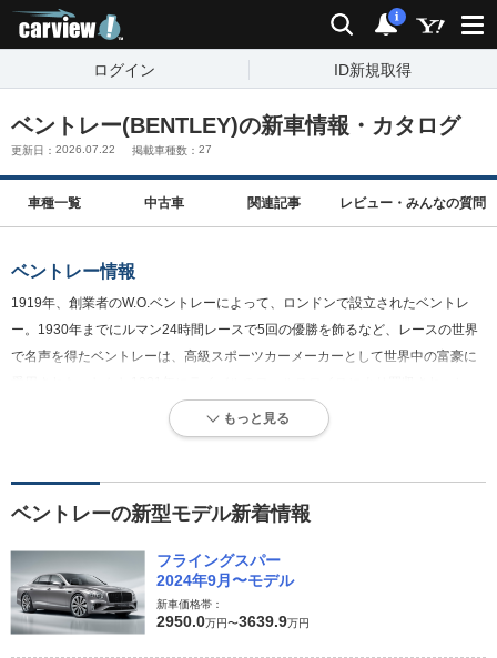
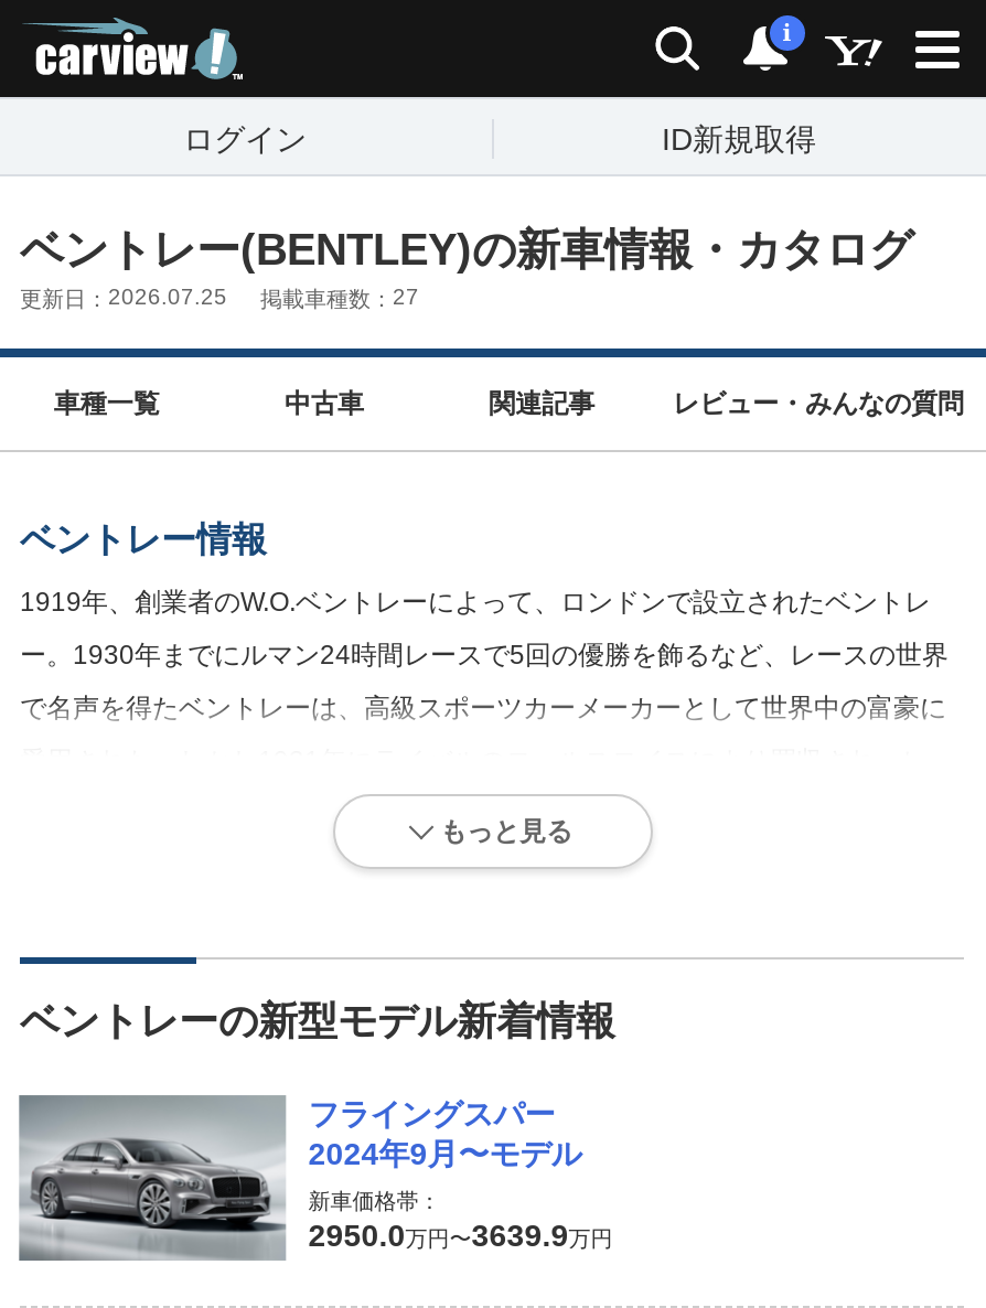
[11,143,212,156] 更新日：2026.07.22 掲載車種数：27 -> [20,285,419,311] 更新日：2026.07.25 掲載車種数：27

